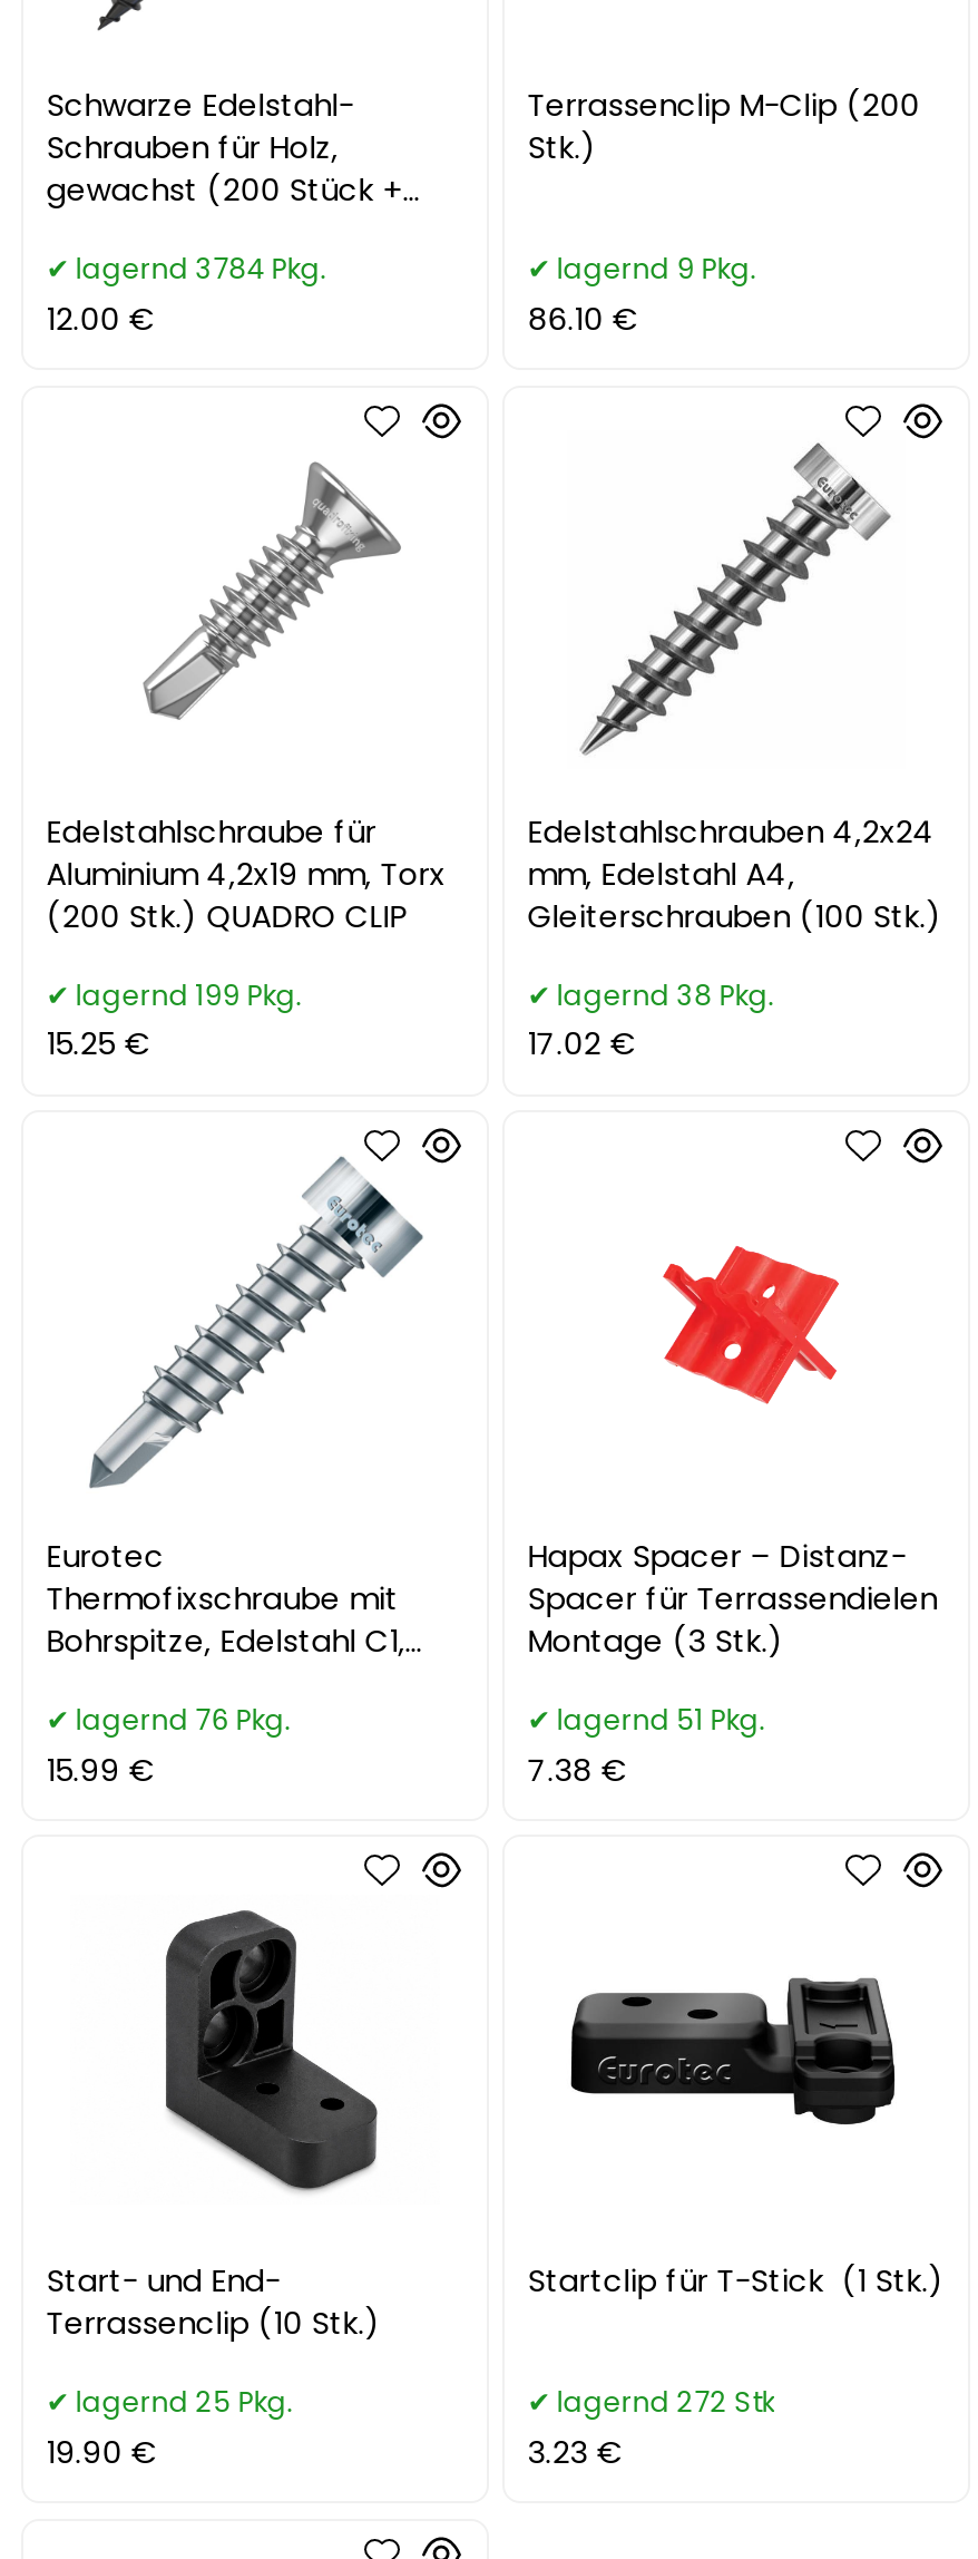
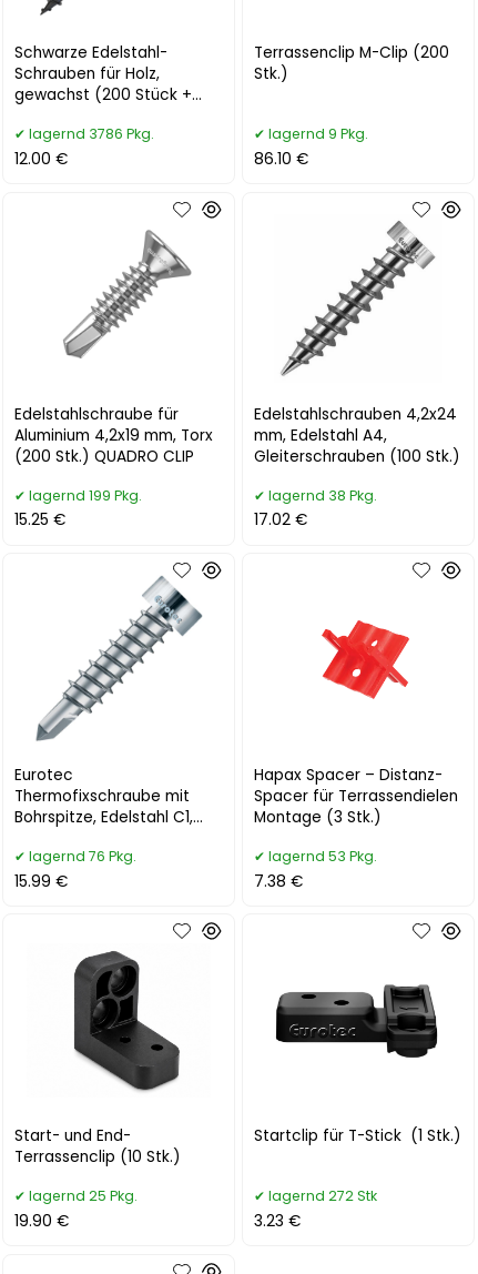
[75,250,327,288] lagernd 3784 Pkg. -> [29,124,154,143] lagernd 3786 Pkg.
[556,1701,766,1738] lagernd 51 Pkg. -> [269,847,377,865] lagernd 53 Pkg.

